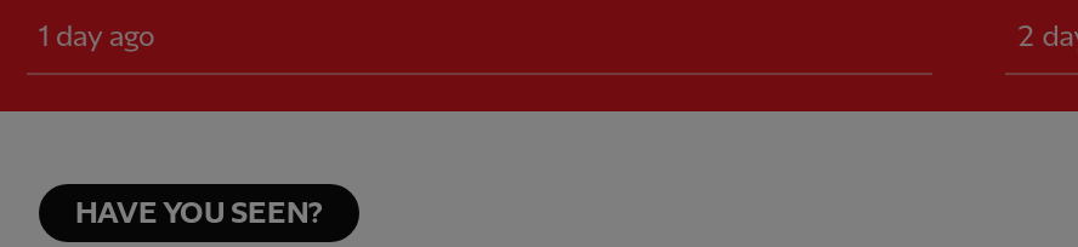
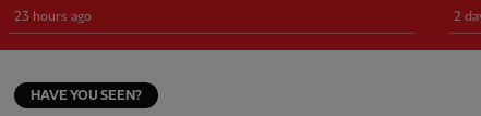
[39,23,155,54] 1 day ago -> [14,10,92,24] 23 hours ago

